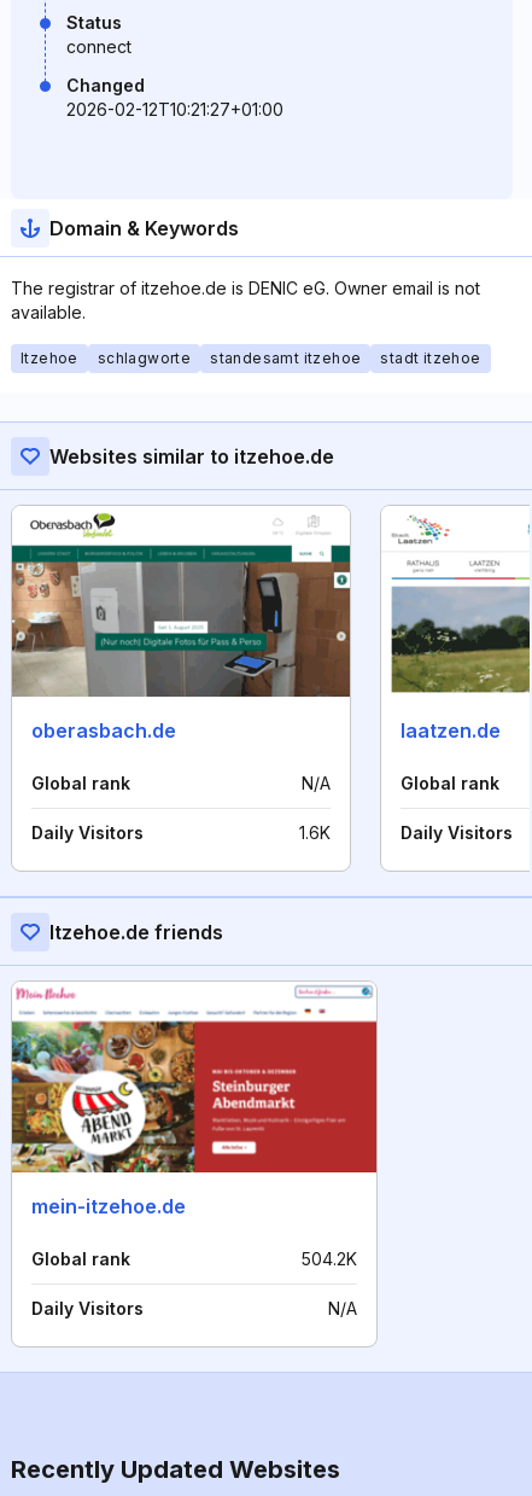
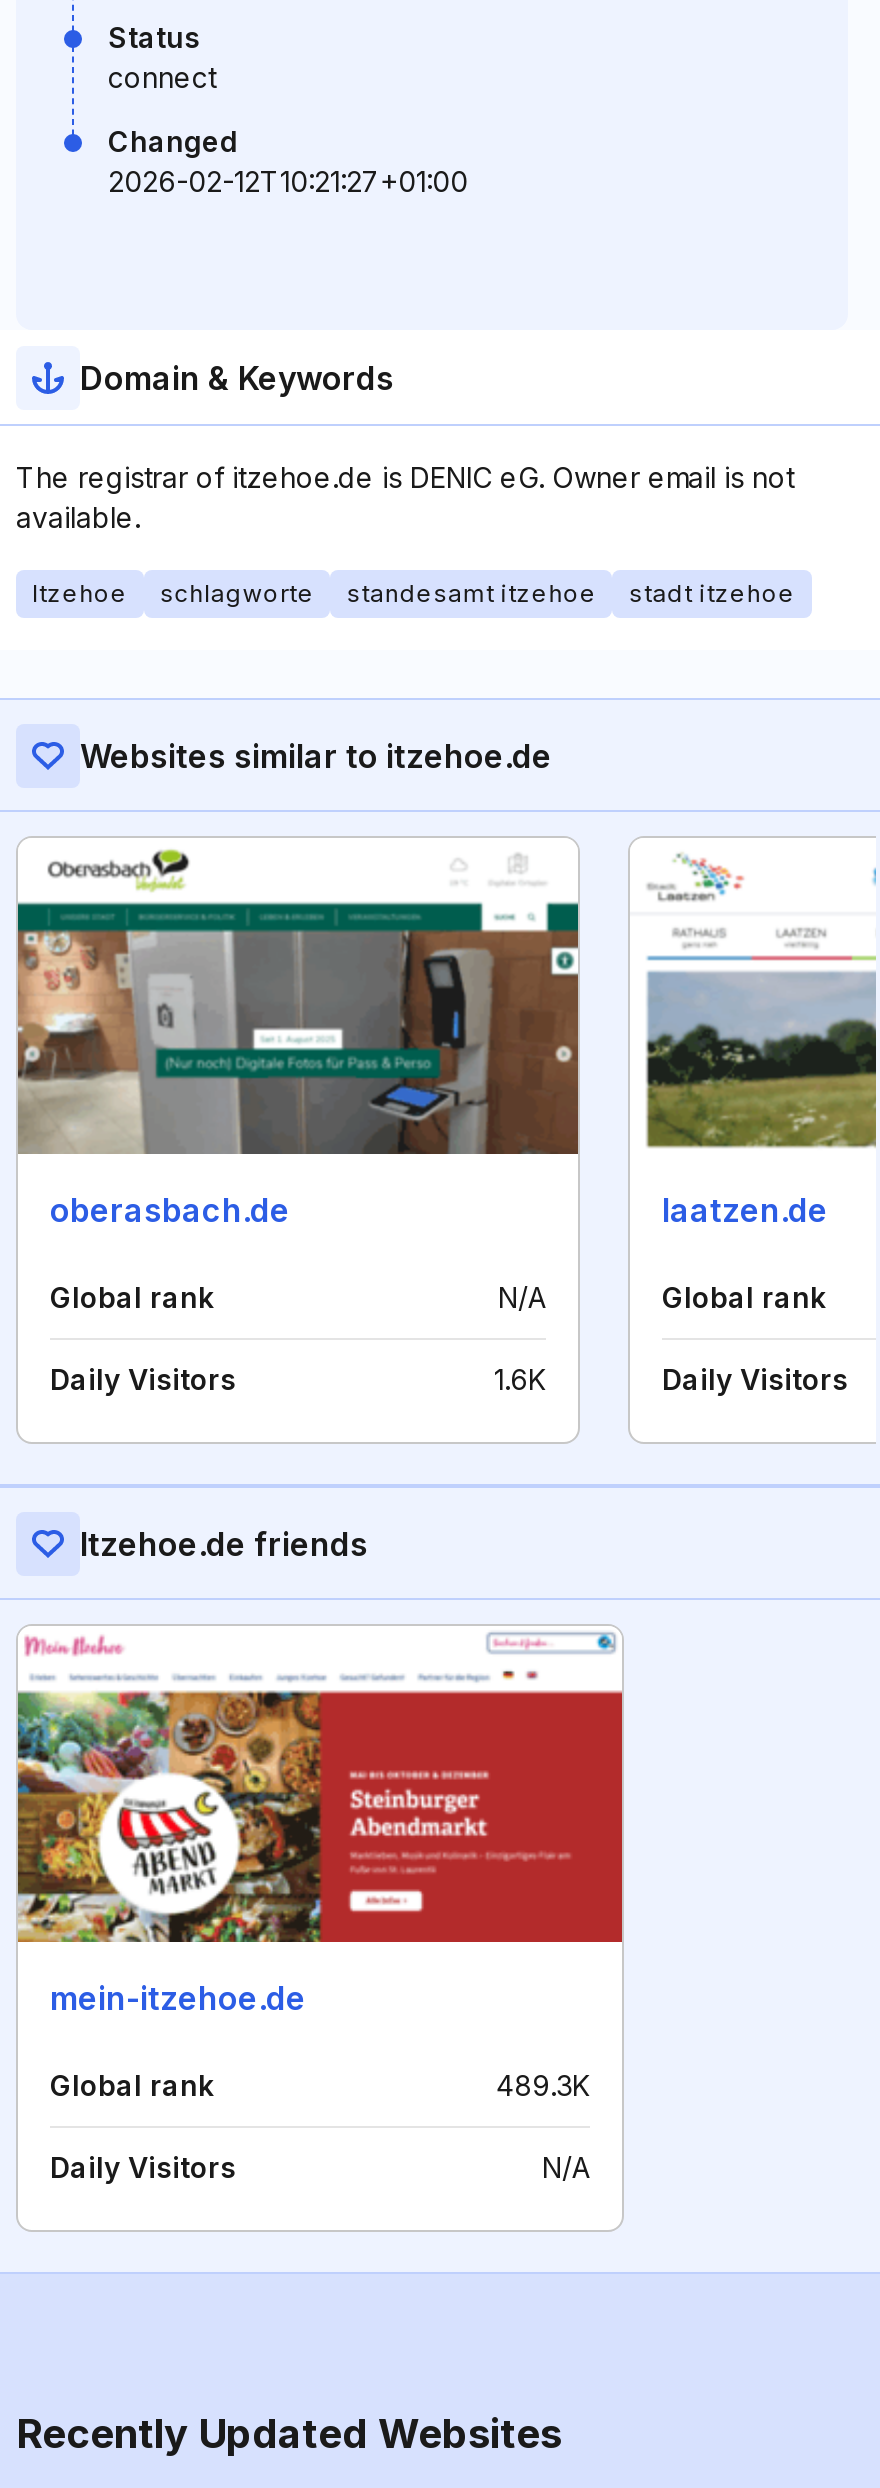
[302,1248,357,1269] 504.2K -> [496,2068,590,2102] 489.3K

